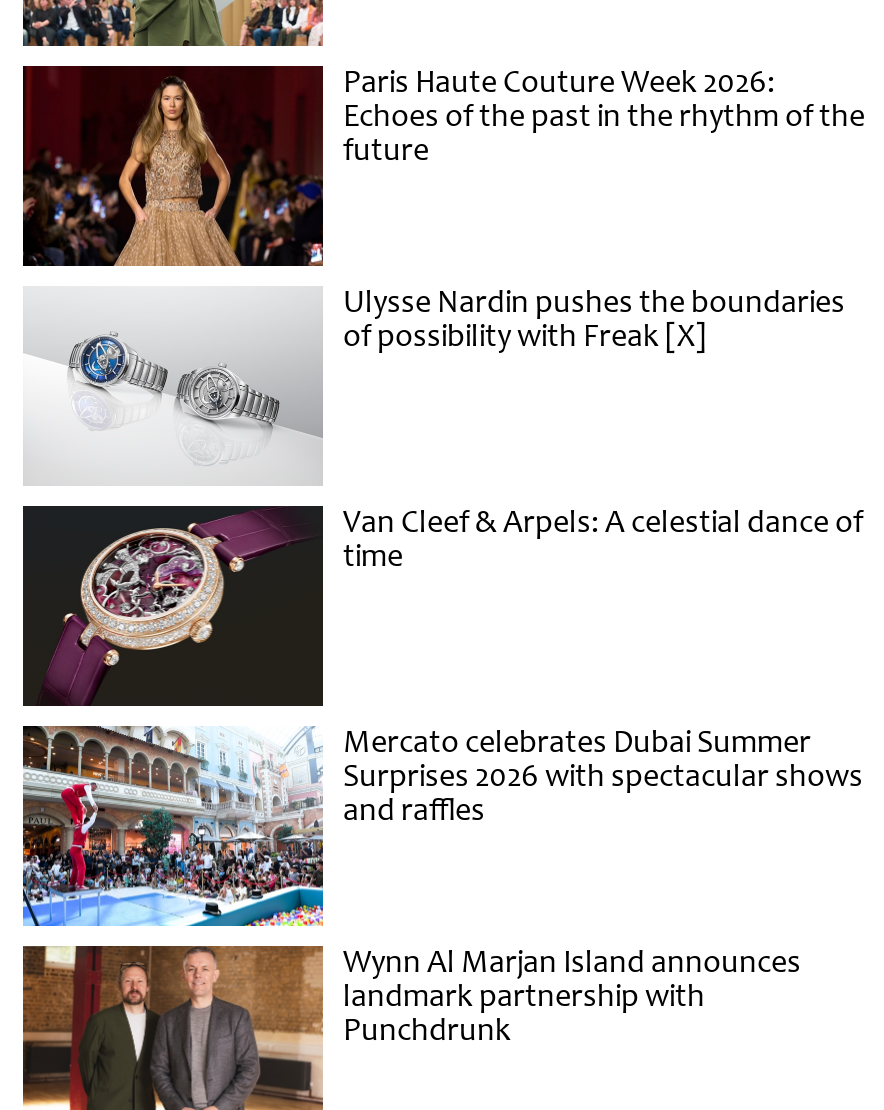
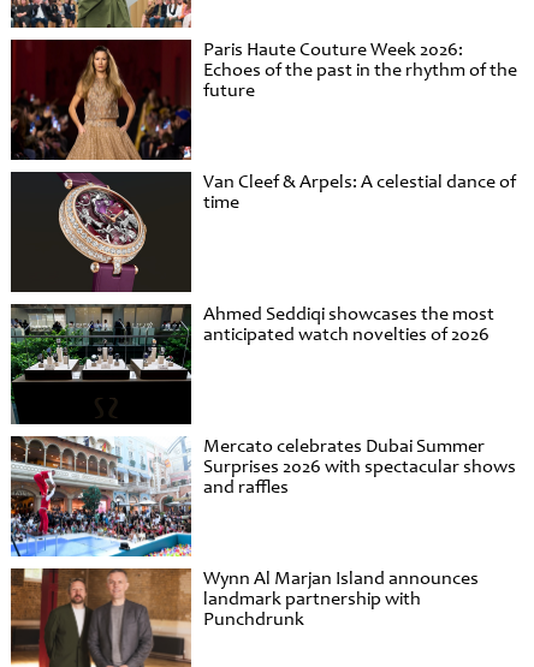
[23,286,323,486] [image] -> [28,173,170,292] [image]
[343,283,845,357] Ulysse Nardin pushes the boundaries | of possibility with Freak [X] -> none
[49,508,289,704] [image] -> [11,304,190,424] [image]
moved [343,503,863,577] -> [203,170,516,214]: Van Cleef & Arpels: A celestial dance of | time
none -> [203,302,494,347] Ahmed Seddiqi showcases the most | anticipated watch novelties of 2026

